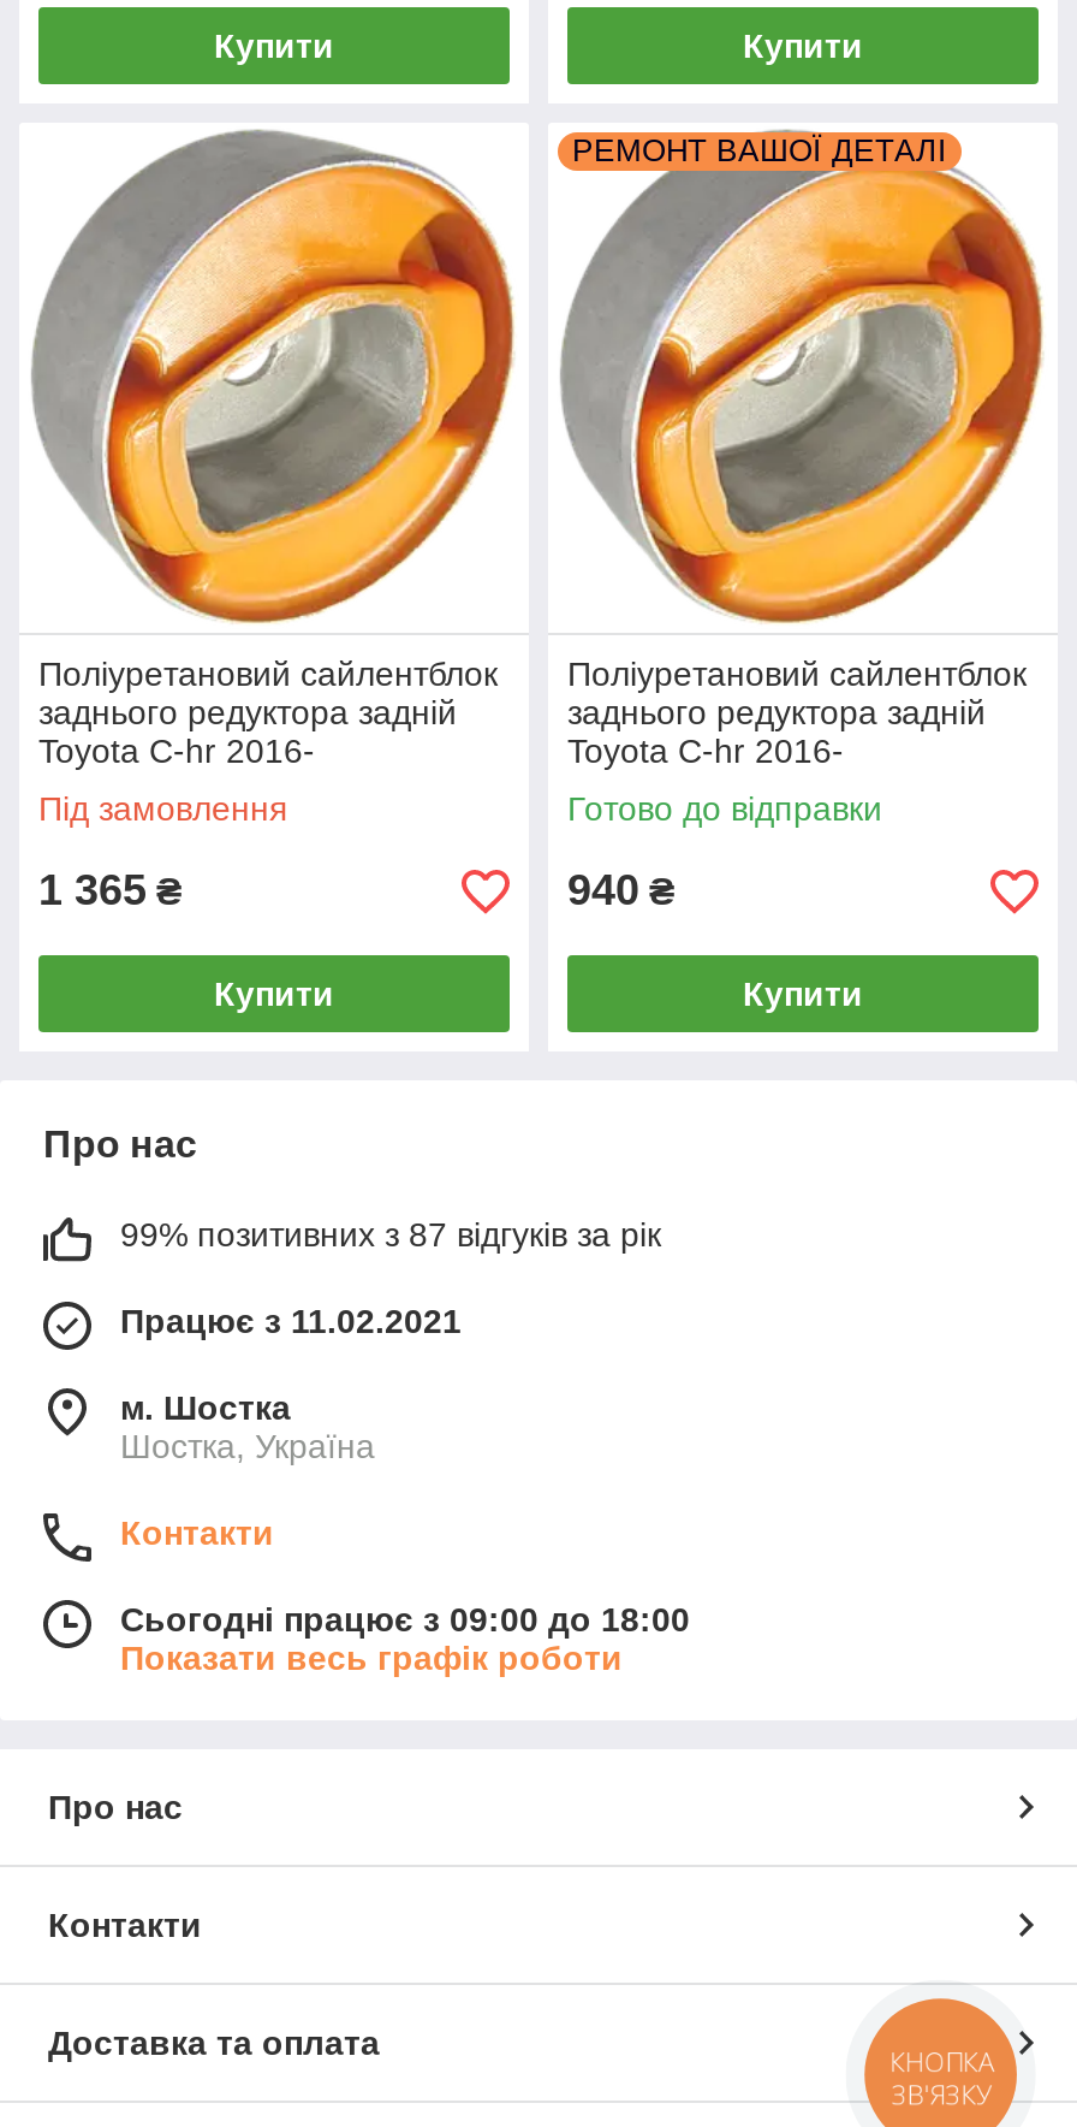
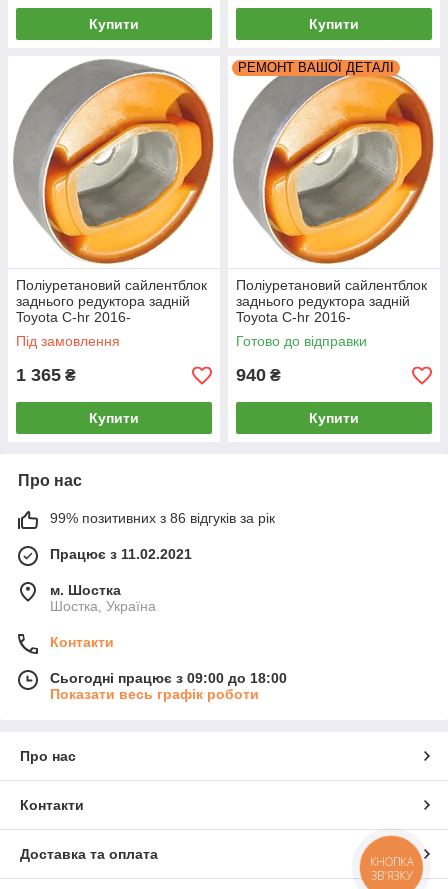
[120,1215,661,1254] 99% позитивних з 87 відгуків за рік -> [50,510,275,526] 99% позитивних з 86 відгуків за рік

